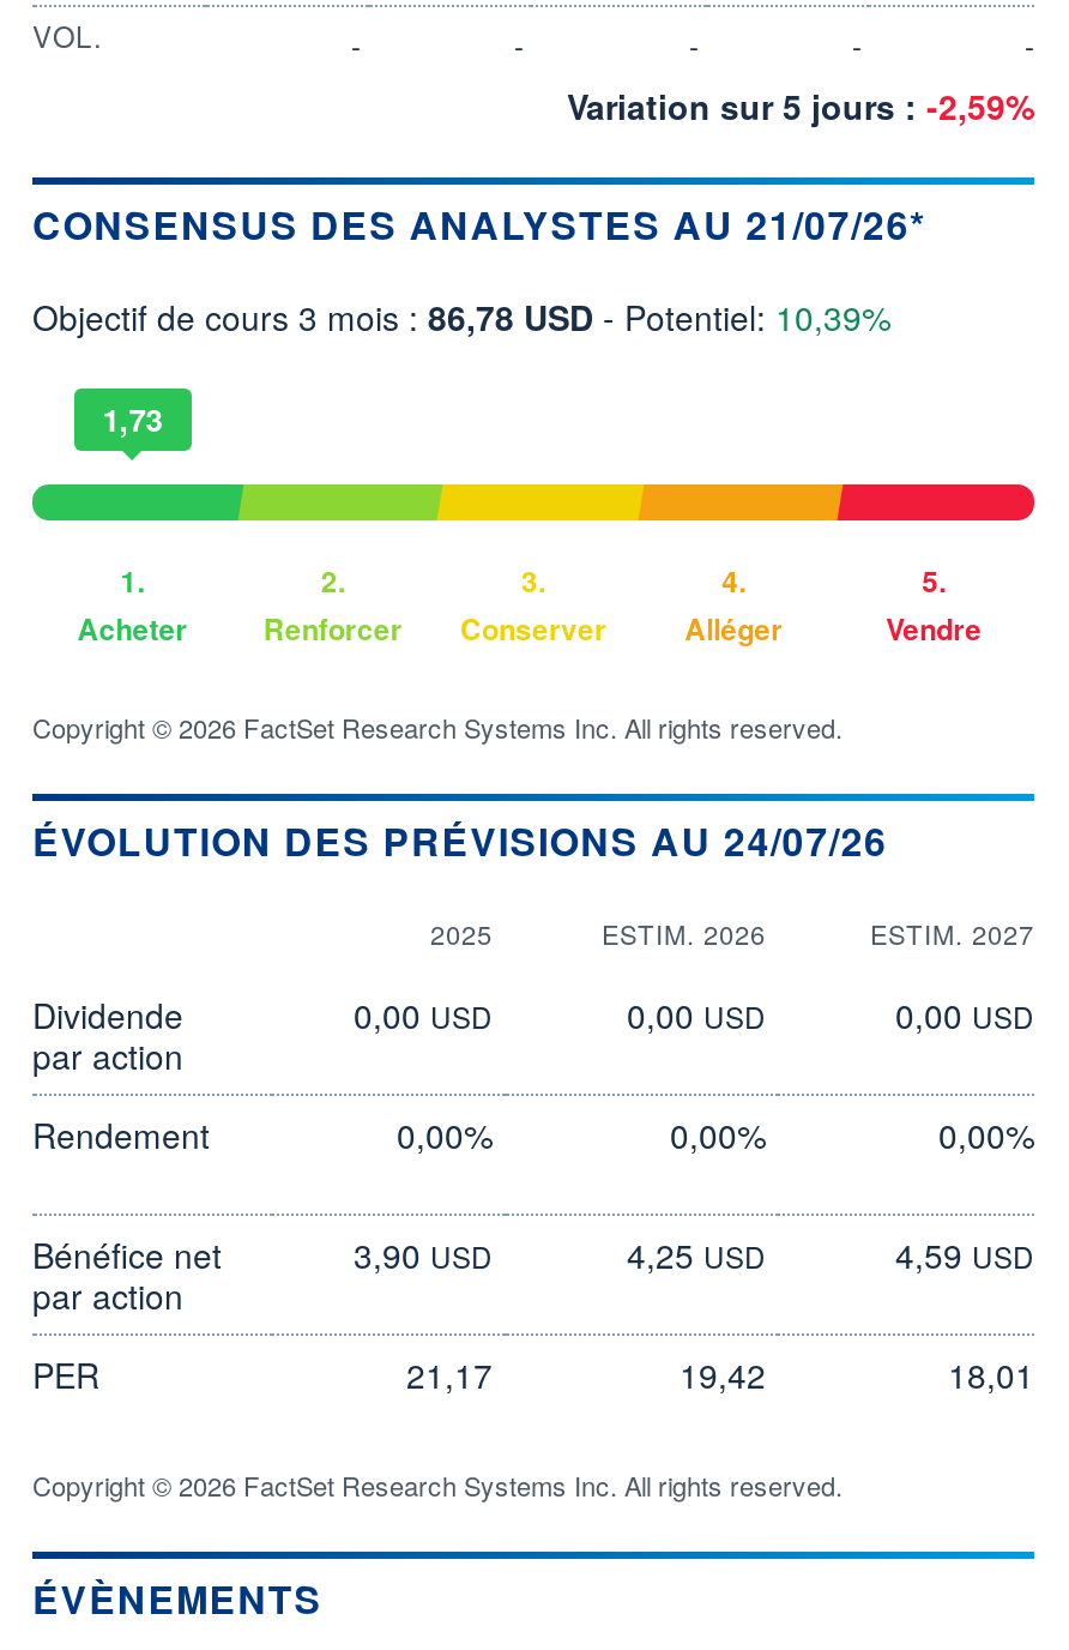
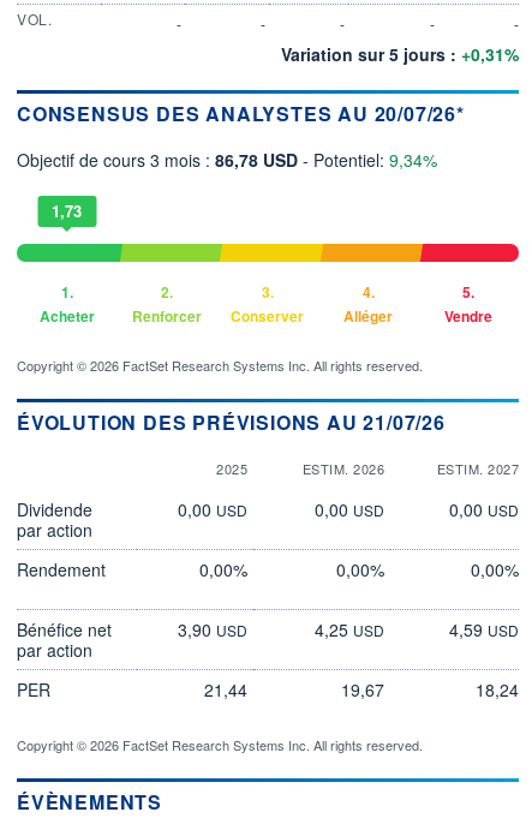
[567,82,1034,130] Variation sur 5 jours : -2,59% -> [281,42,519,66] Variation sur 5 jours : +0,31%
[32,197,926,252] CONSENSUS DES ANALYSTES AU 21/07/26* -> [17,100,465,127] CONSENSUS DES ANALYSTES AU 20/07/26*
[32,293,890,341] Objectif de cours 3 mois : 86,78 USD - Potentiel: 10,39% -> [17,148,437,172] Objectif de cours 3 mois : 86,78 USD - Potentiel: 9,34%
[32,813,888,868] ÉVOLUTION DES PRÉVISIONS AU 24/07/26 -> [17,408,445,436] ÉVOLUTION DES PRÉVISIONS AU 21/07/26
[406,1350,493,1398] 21,17 -> [204,677,247,701] 21,44
[680,1350,766,1398] 19,42 -> [341,677,384,701] 19,67
[948,1350,1034,1398] 18,01 -> [476,677,519,701] 18,24

